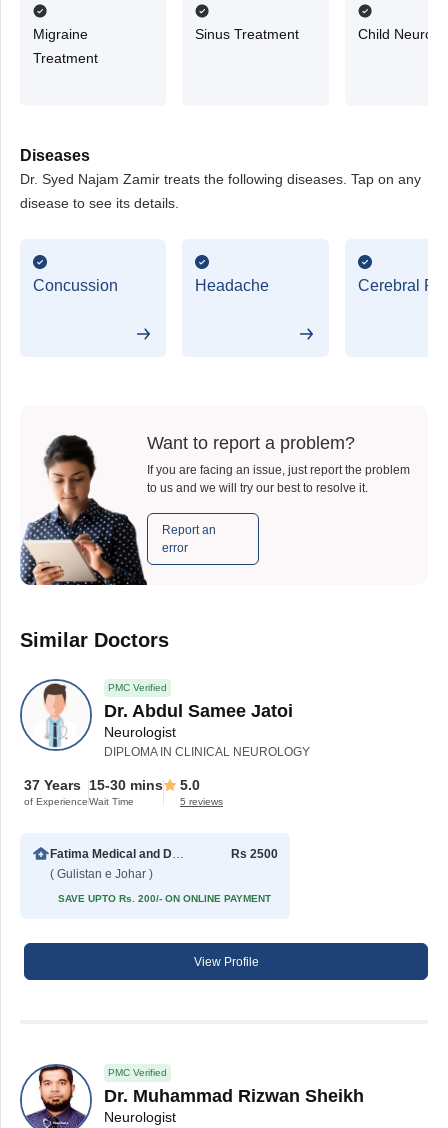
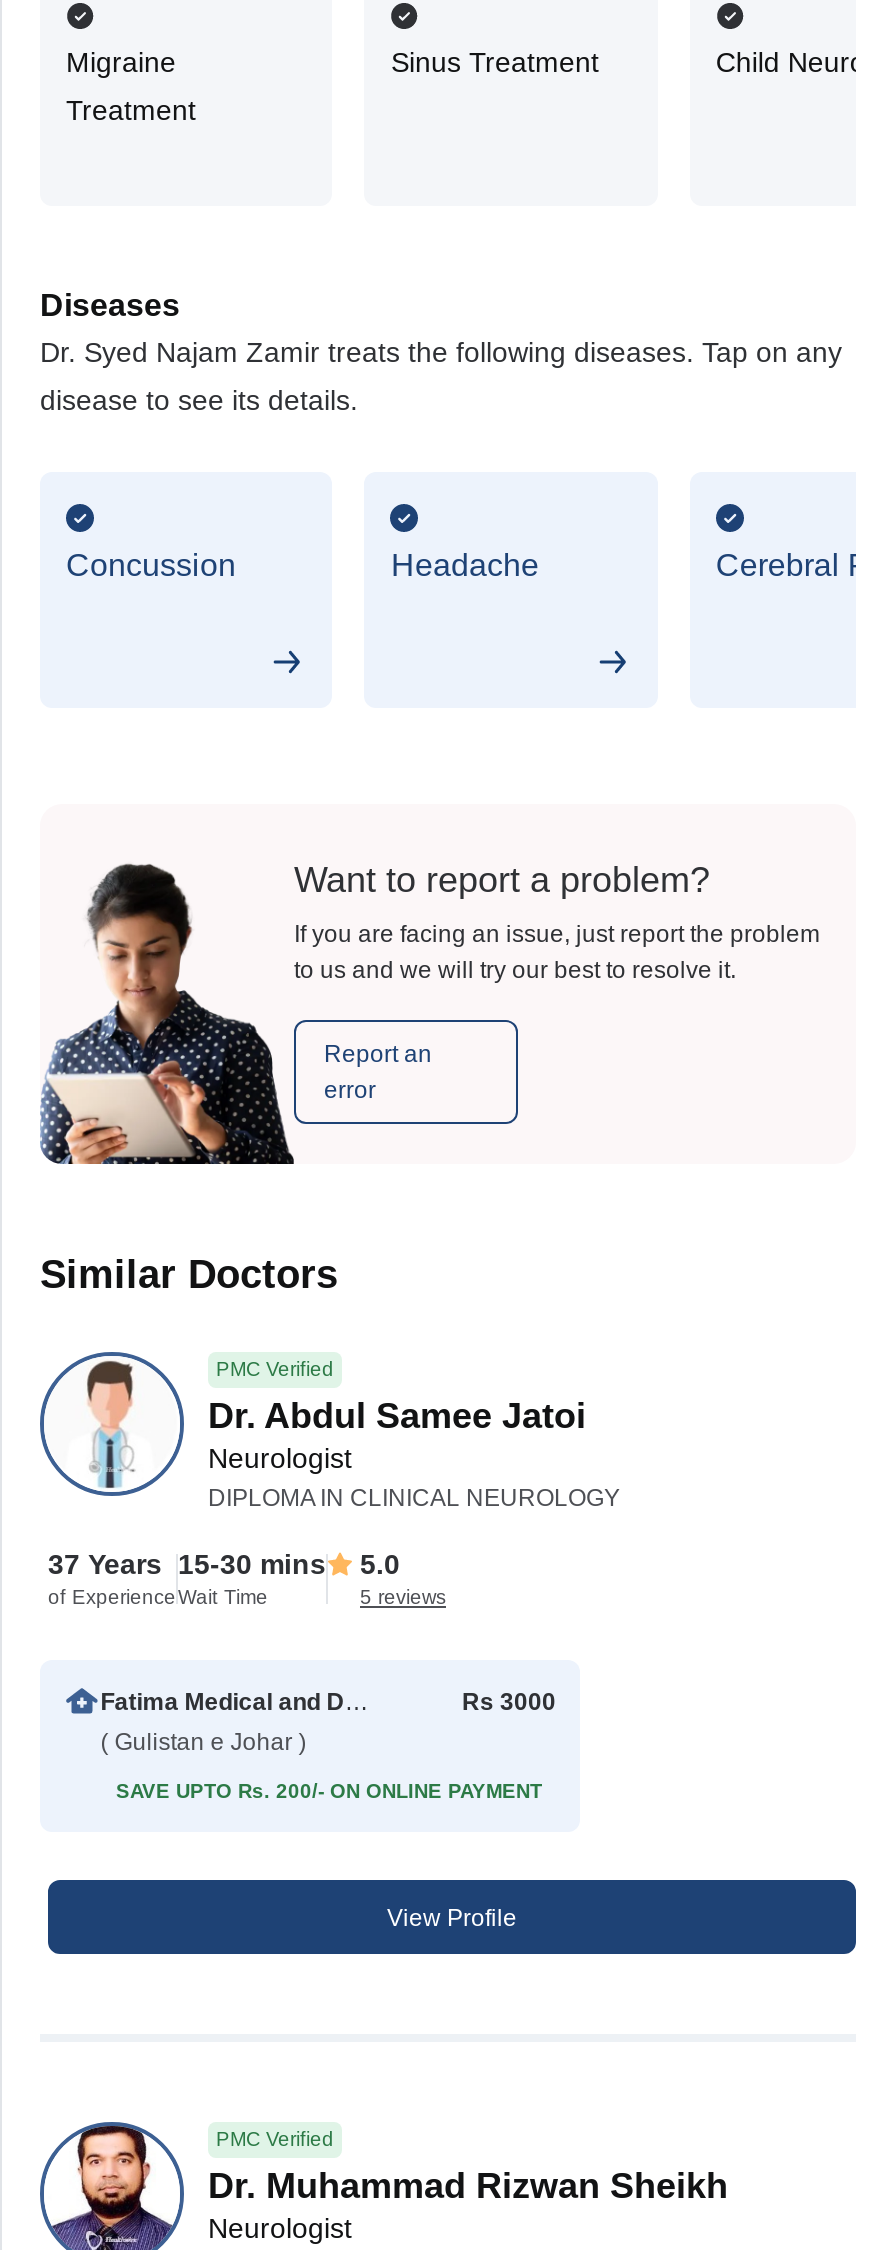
[231,847,278,861] Rs 2500 -> [462,1688,556,1716] Rs 3000

